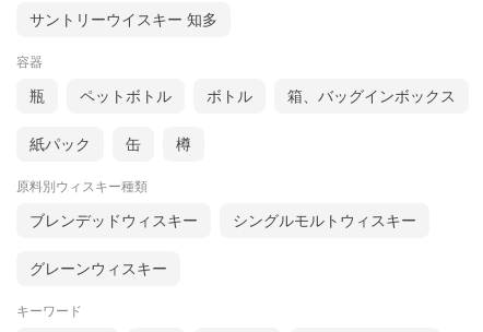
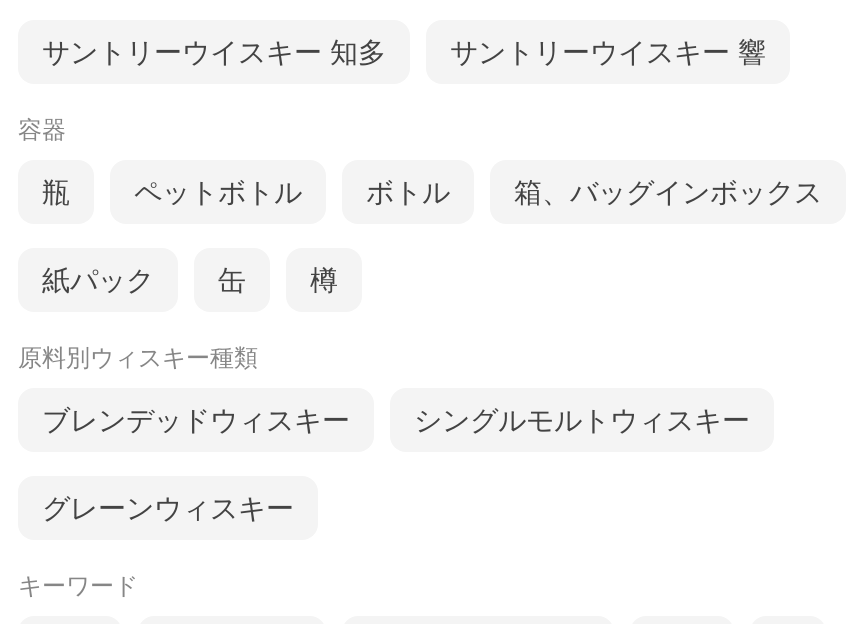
none -> [450,37,766,69] サントリーウイスキー 響

